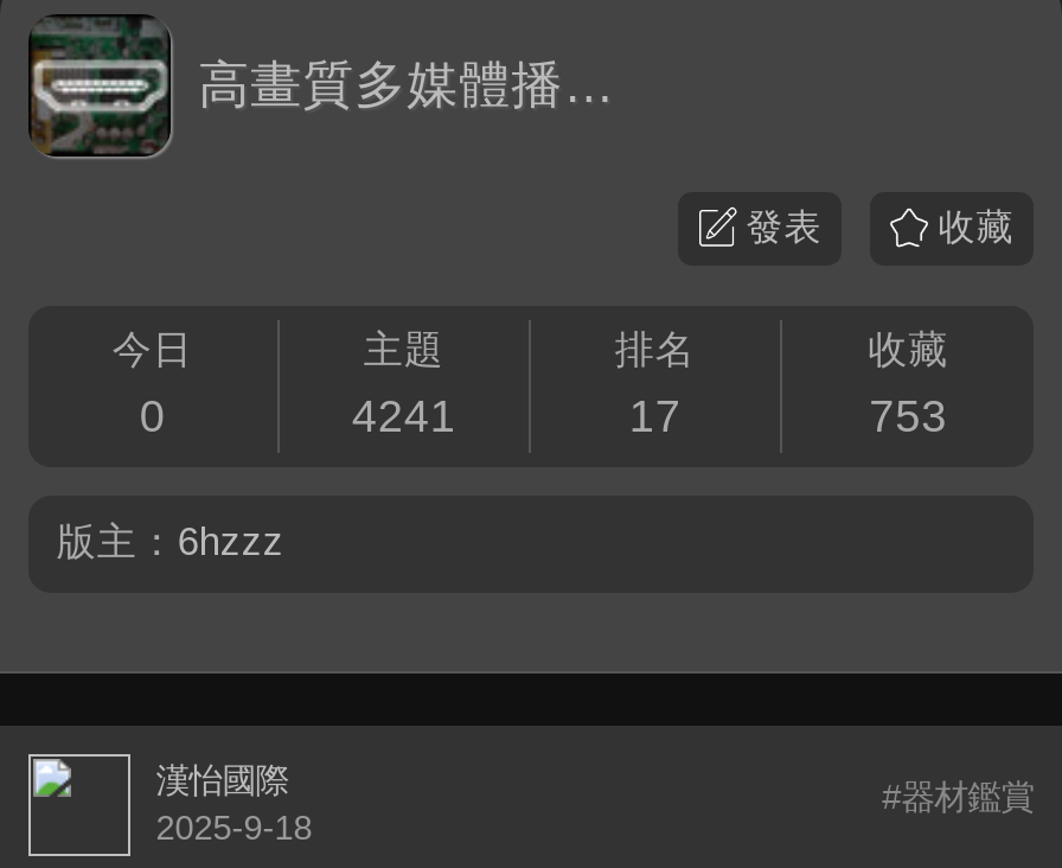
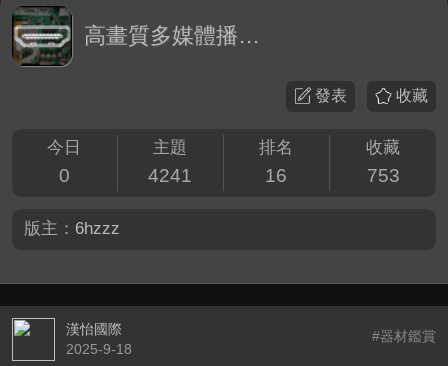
[629,392,681,442] 17 -> [265,165,287,186] 16

